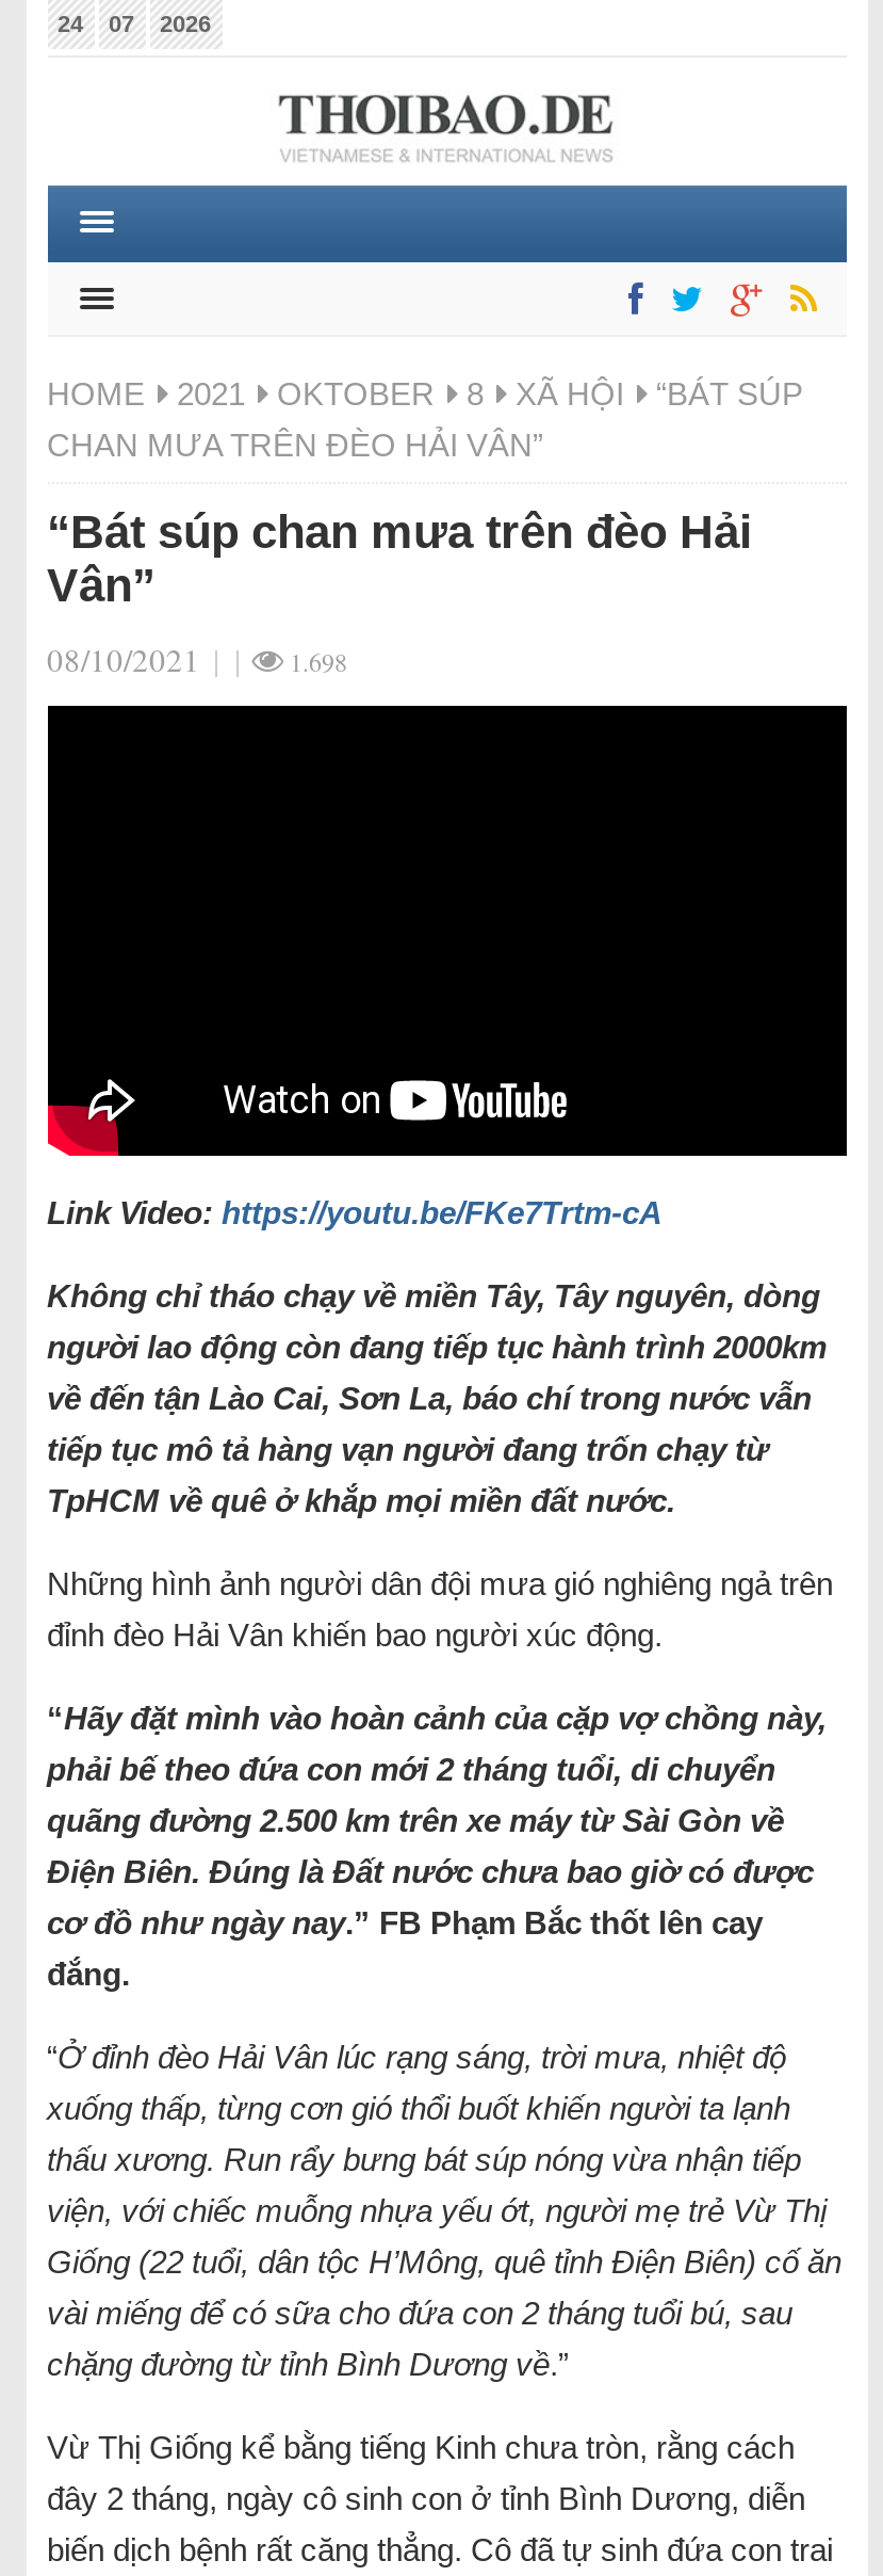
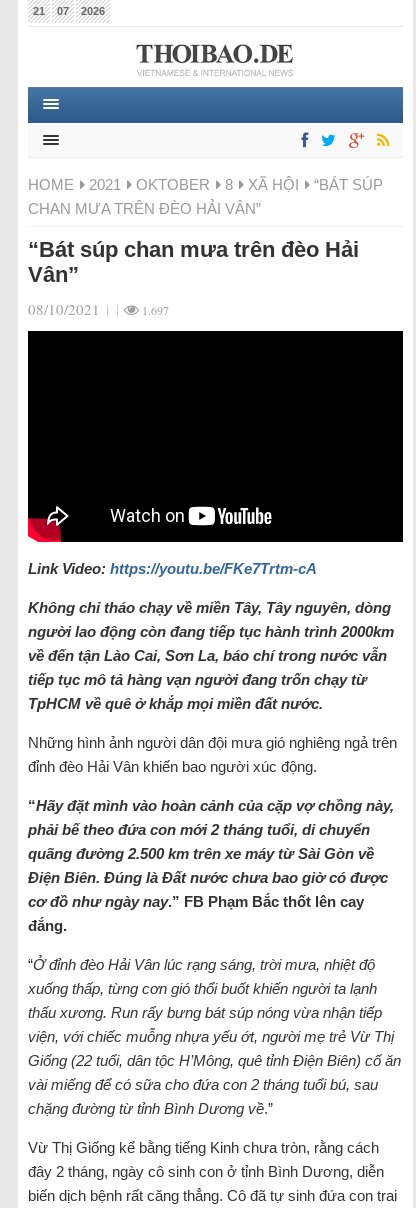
[58,11,211,36] 24 07 2026 -> [32,5,104,17] 21 07 2026
[283,644,347,678] 1.698 -> [138,302,168,318] 1.697

